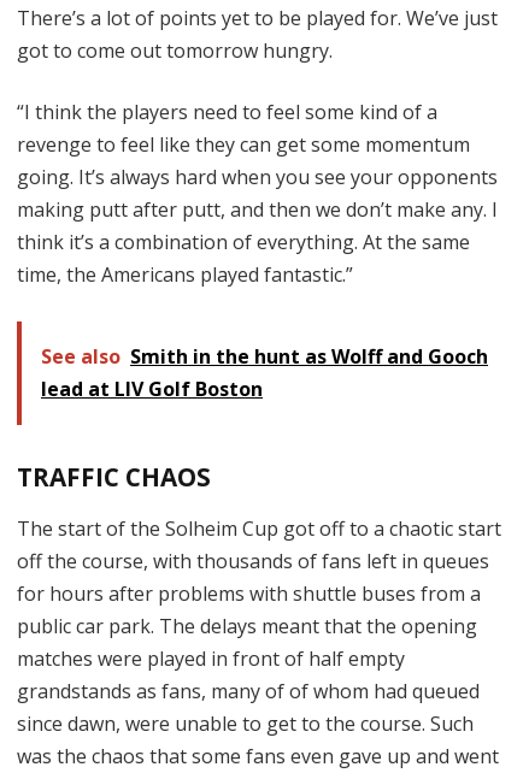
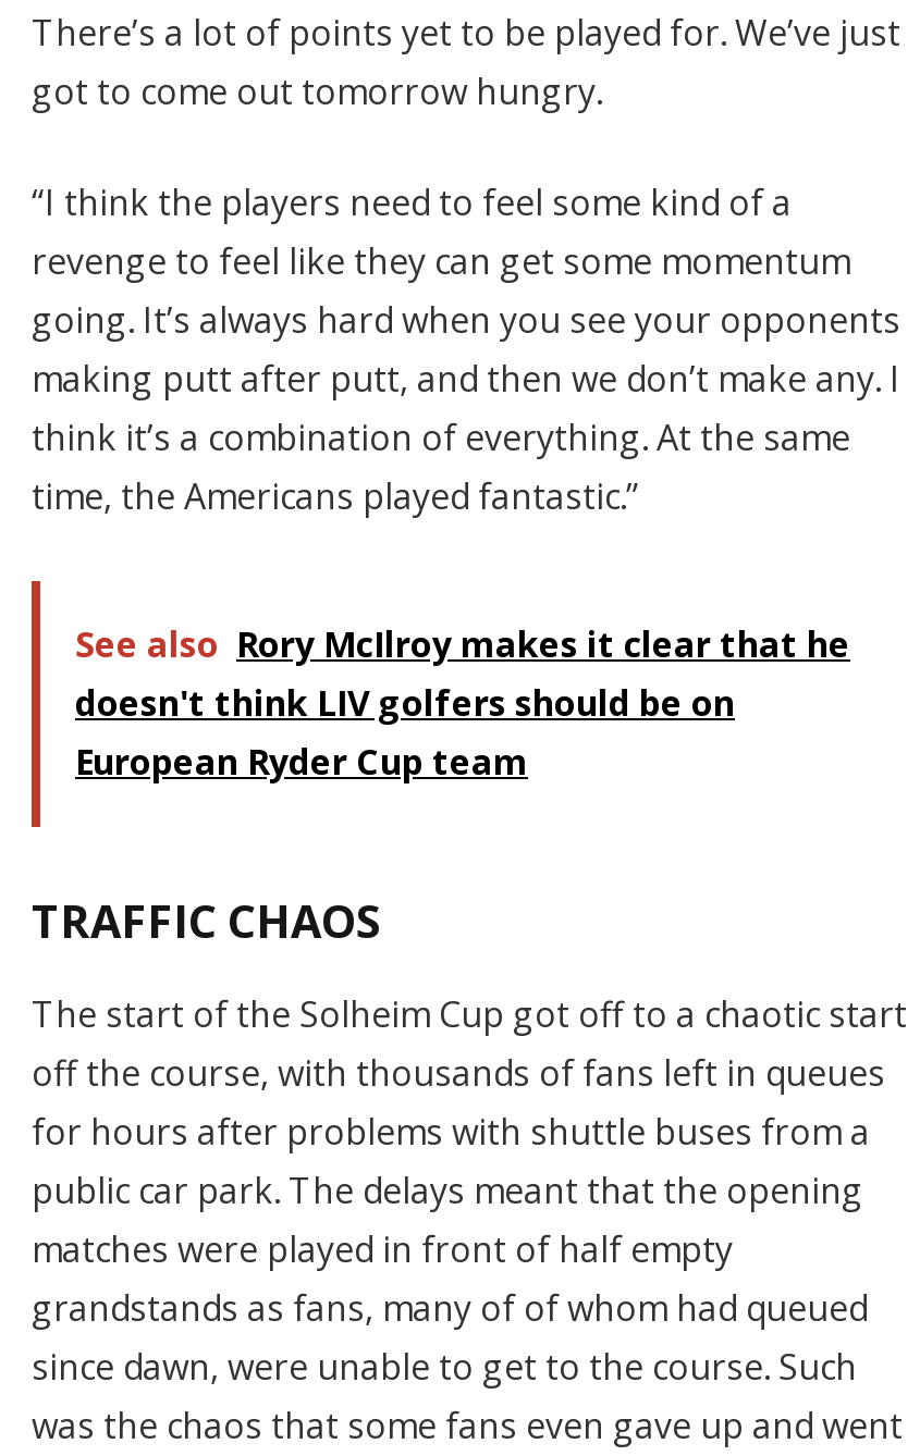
[41,343,488,402] See also Smith in the hunt as Wolff and Gooch | lead at LIV Golf Boston -> [75,620,850,786] See also Rory McIlroy makes it clear that he | doesn't think LIV golfers should be on | European Ryder Cup team

